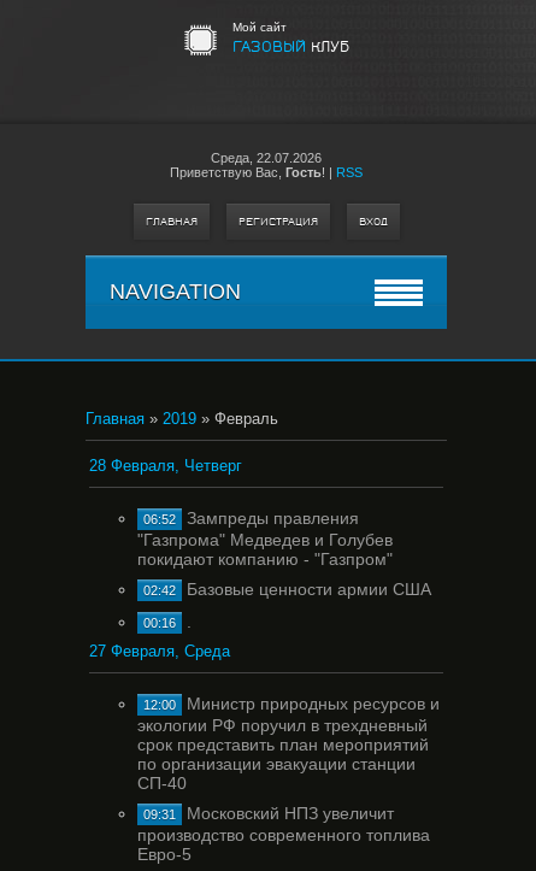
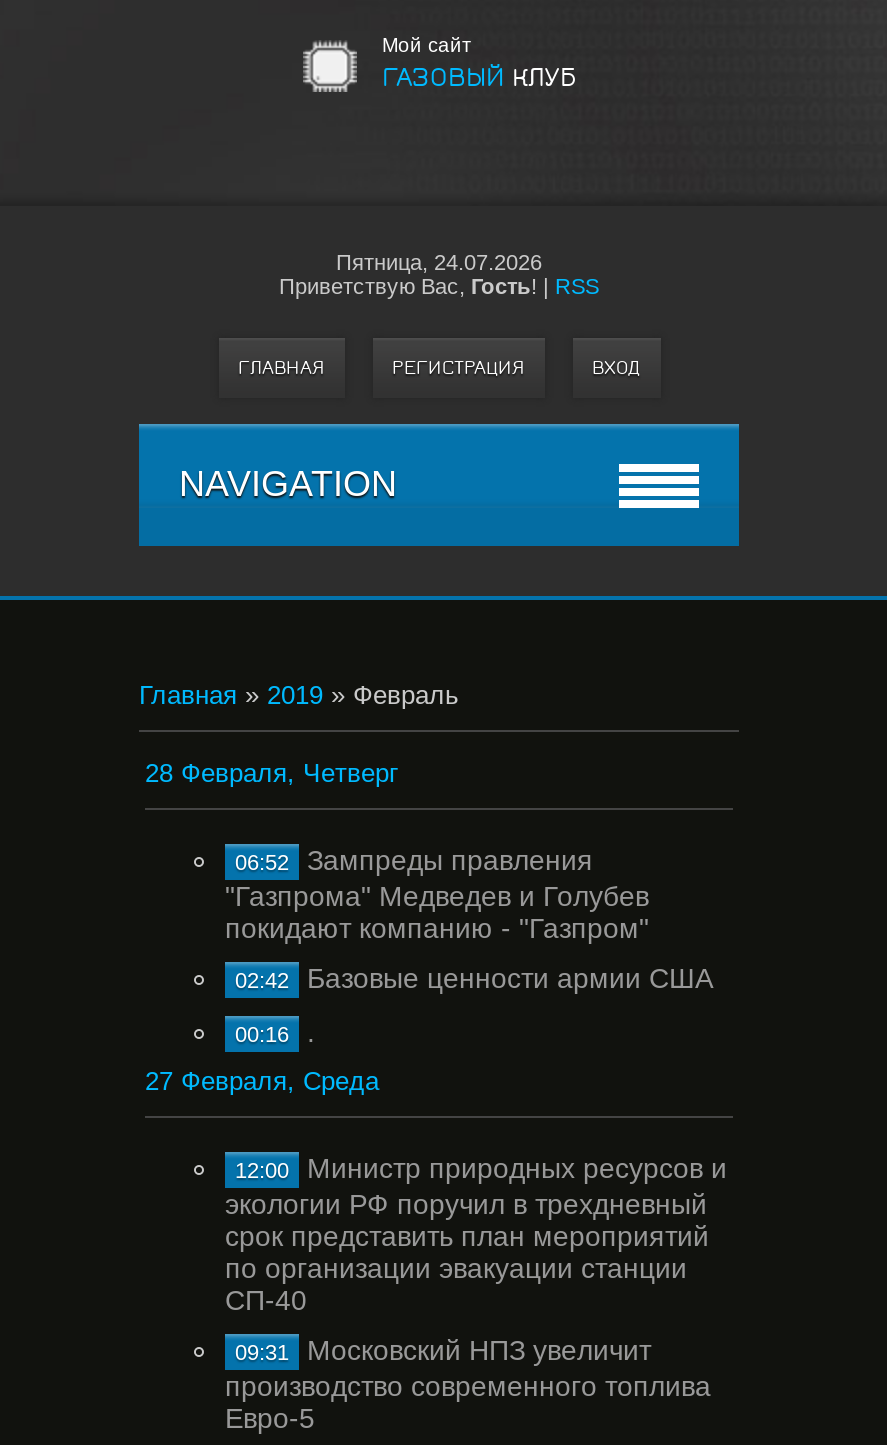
[211,151,322,165] Среда, 22.07.2026 -> [336,250,542,274] Пятница, 24.07.2026

